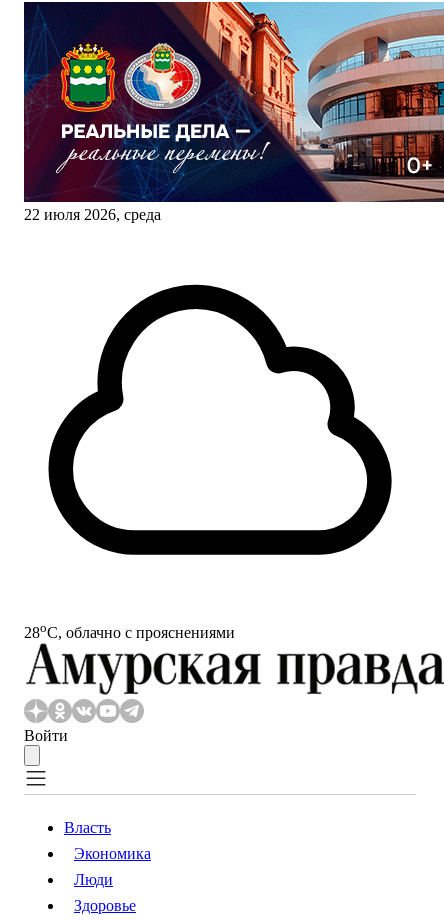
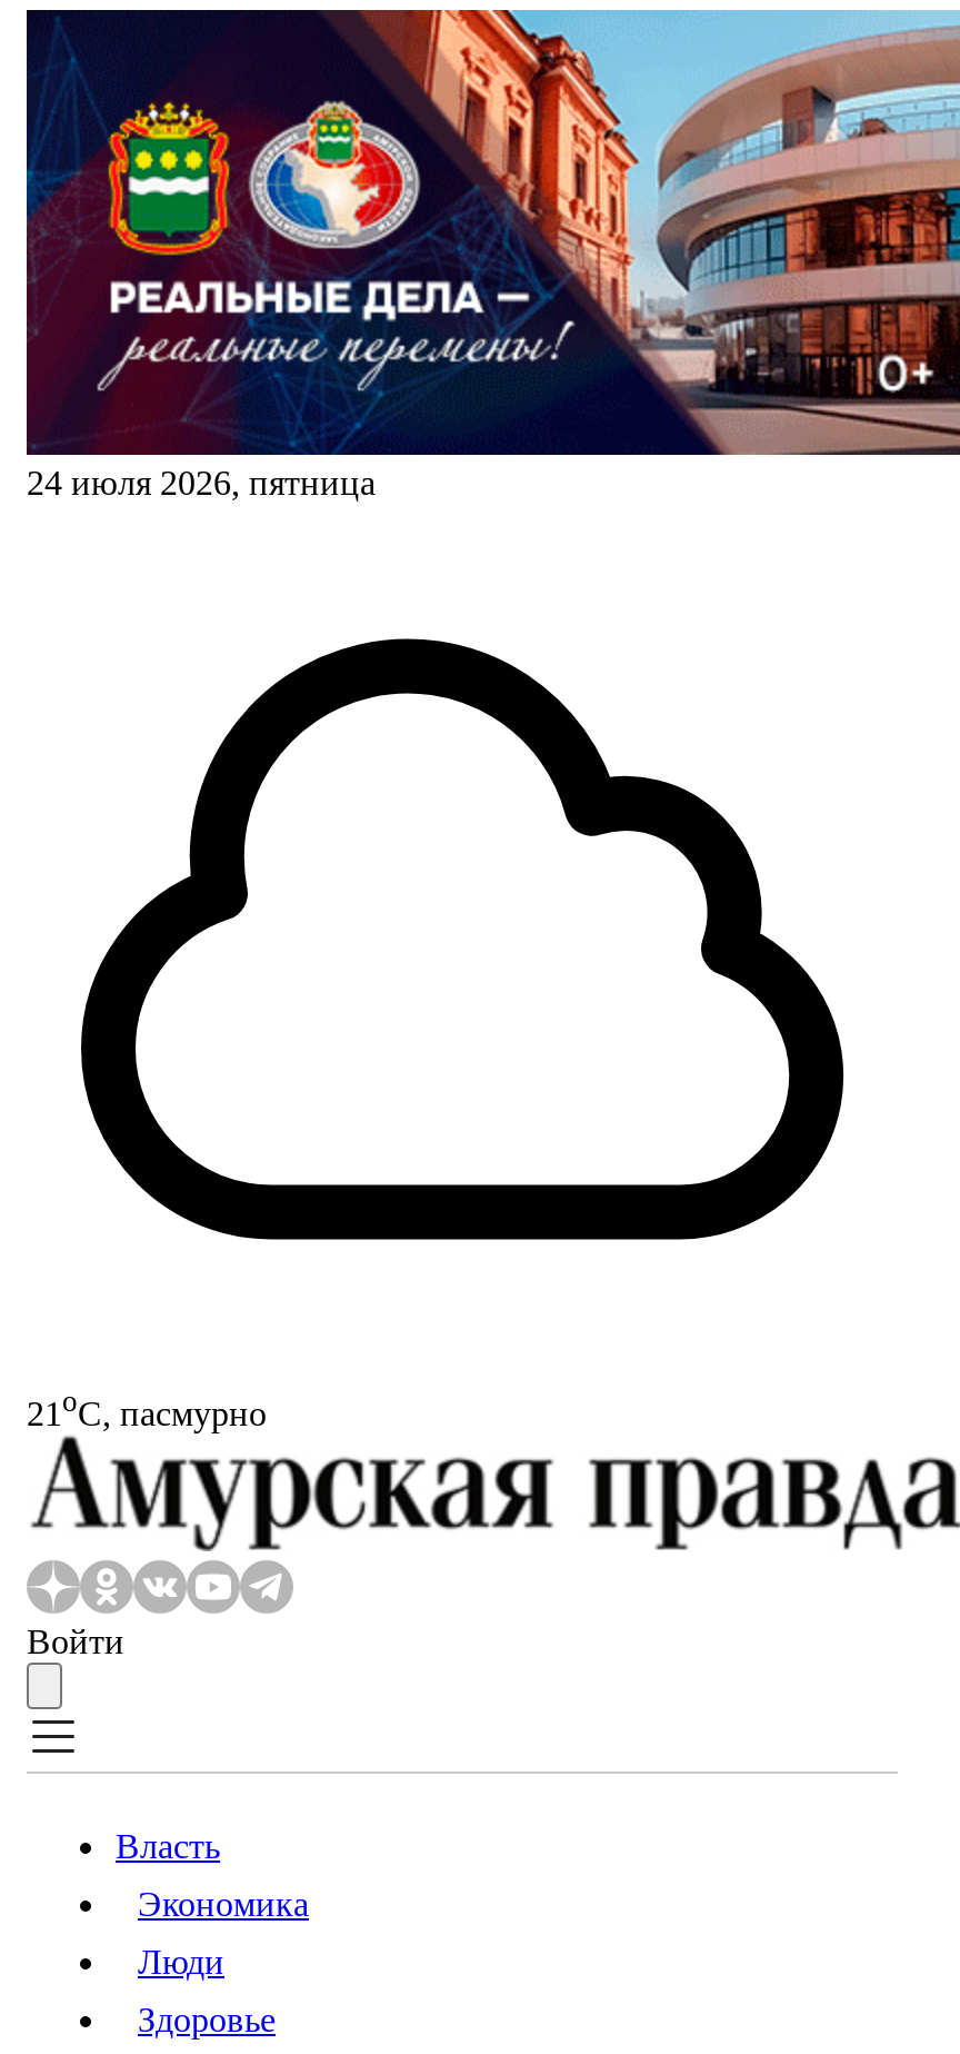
[24,206,161,223] 22 июля 2026, среда -> [27,464,376,502] 24 июля 2026, пятница
[24,620,235,641] 28oС, облачно с прояснениями -> [27,1385,267,1432] 21oС, пасмурно

